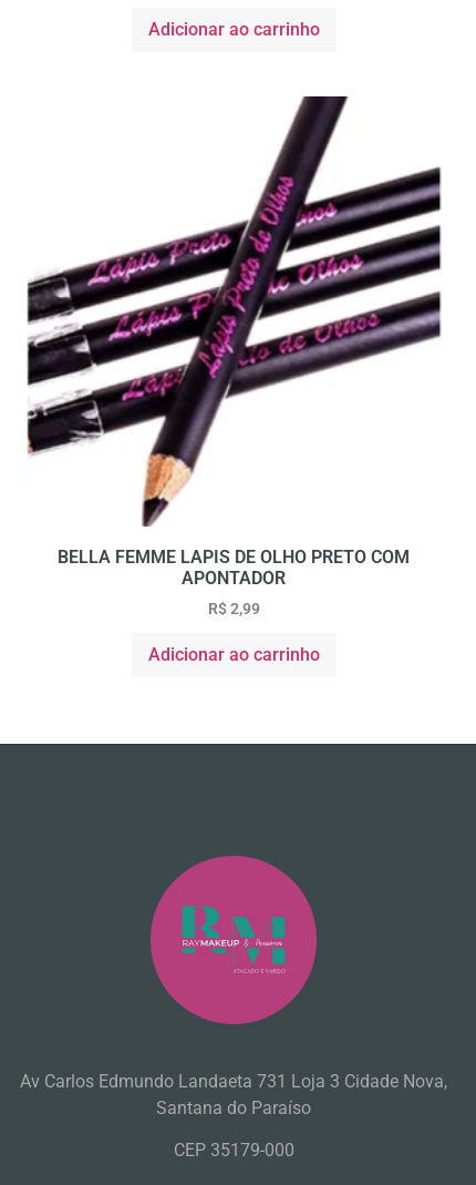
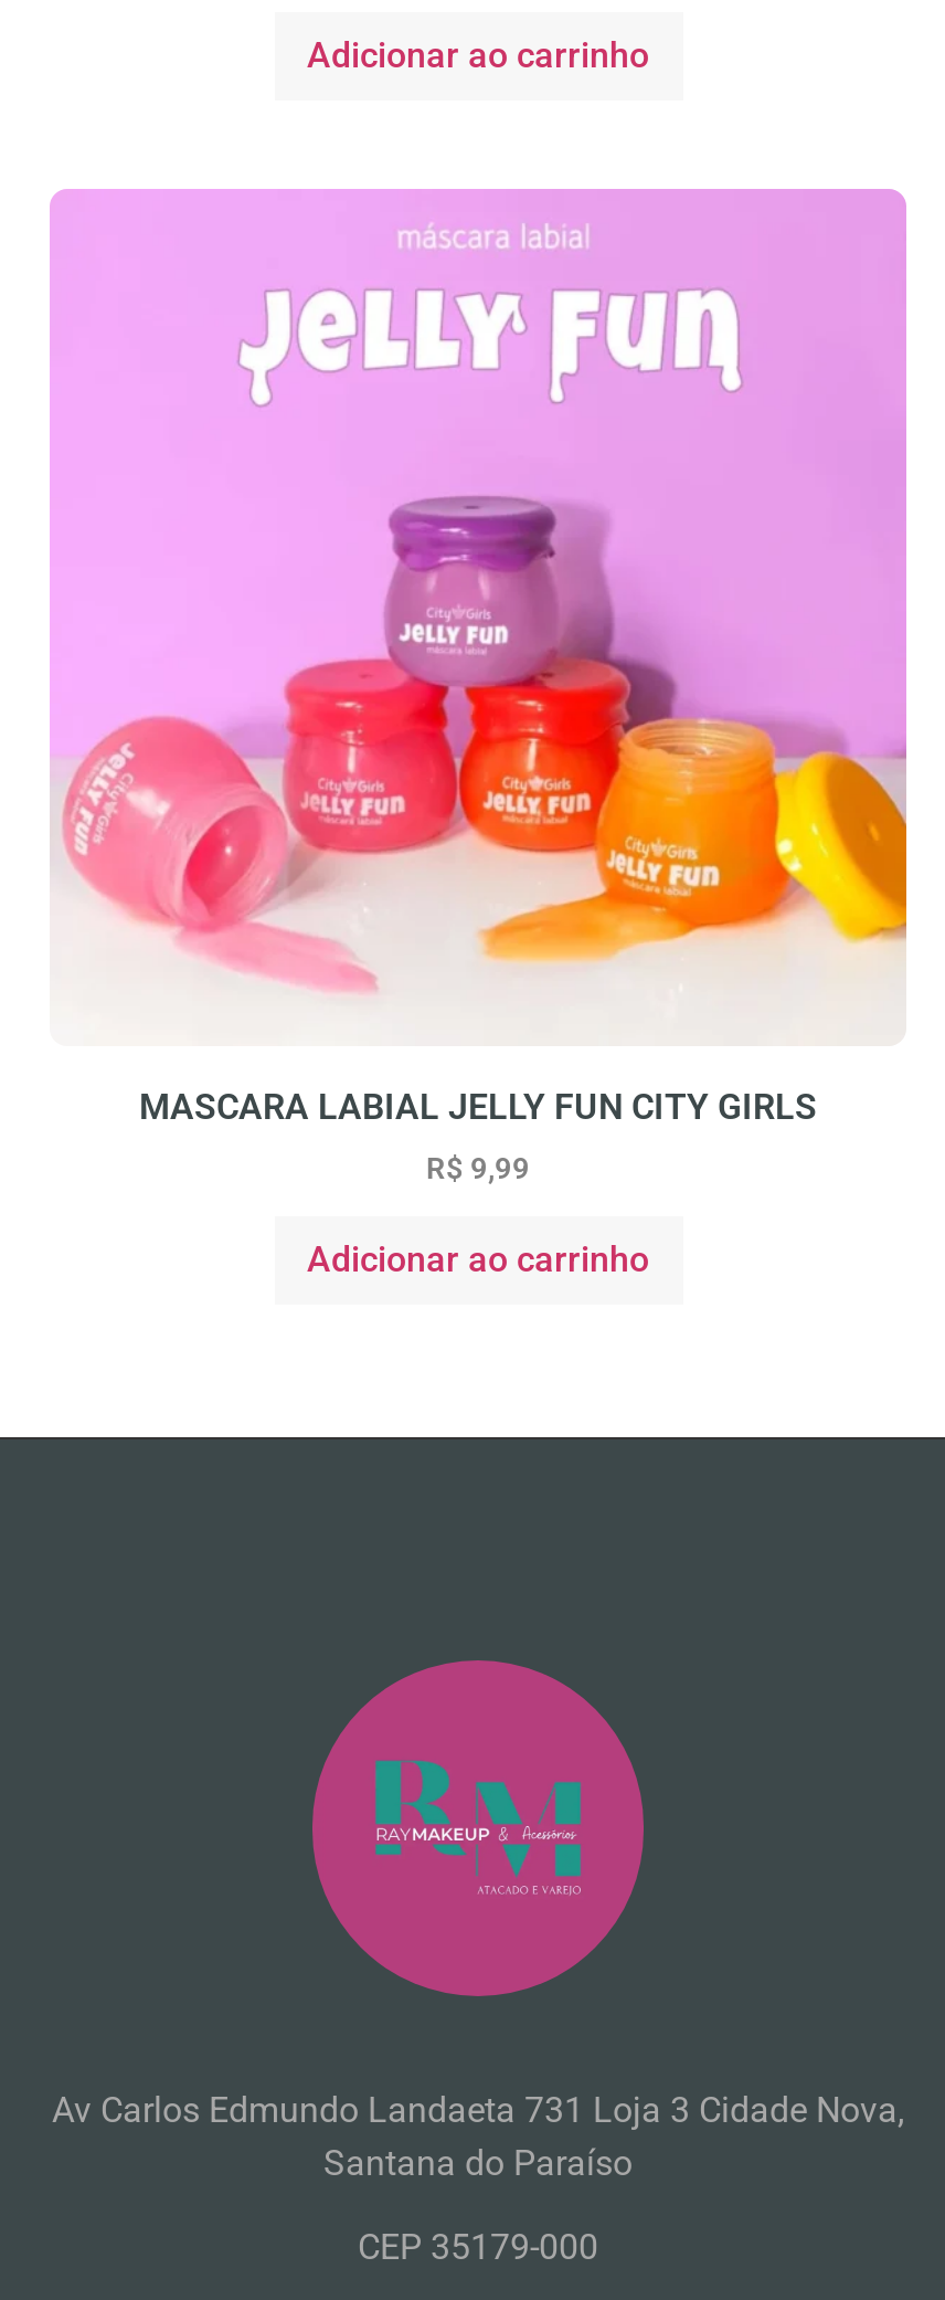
[20,95,448,589] [image] | BELLA FEMME LAPIS DE OLHO PRETO COM | APONTADOR -> [50,187,909,1128] [image] | MASCARA LABIAL JELLY FUN CITY GIRLS
[208,600,260,618] R$2,99 -> [426,1150,530,1186] R$9,99

